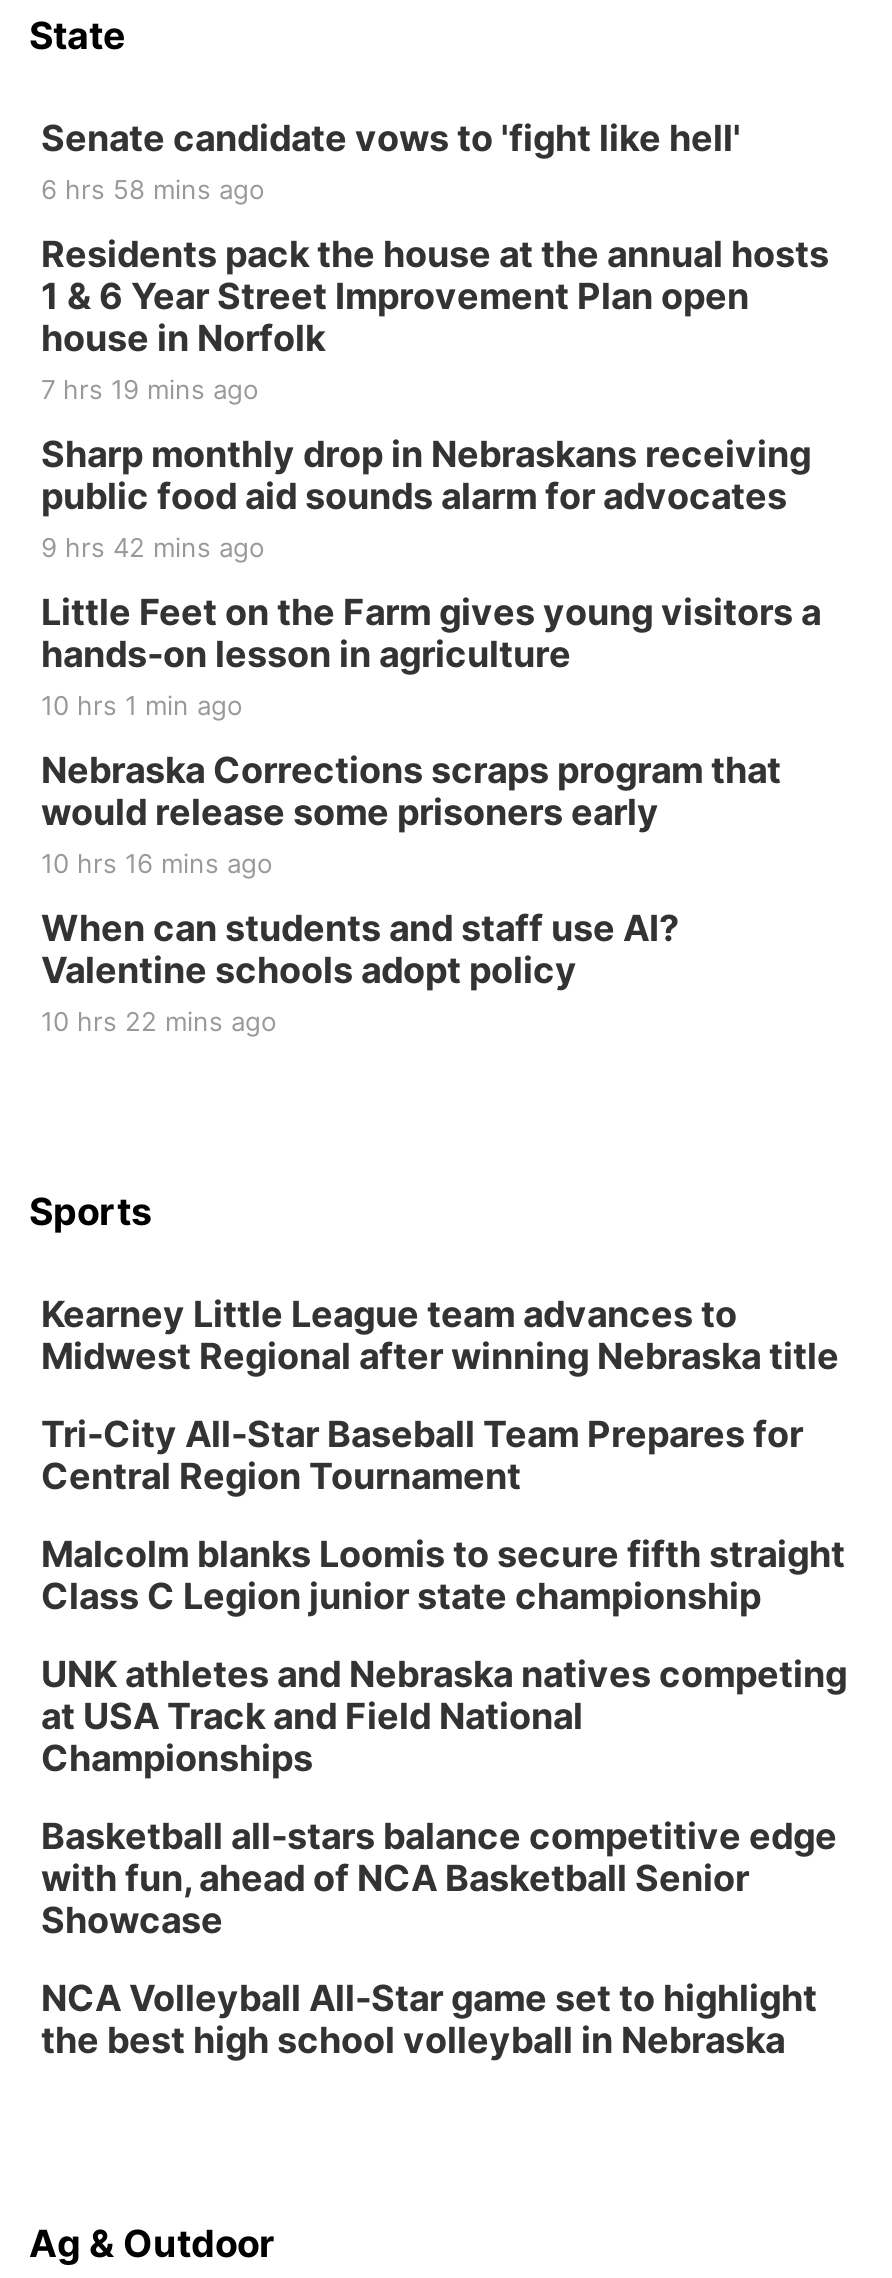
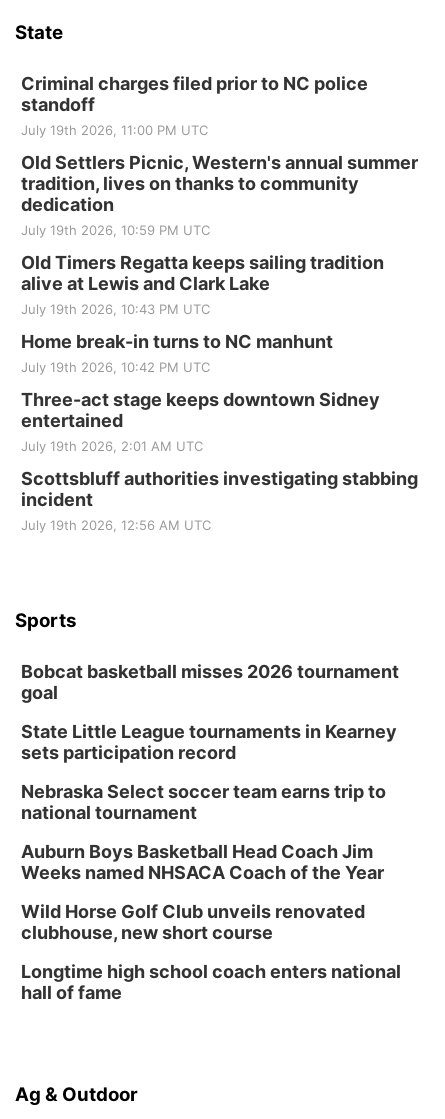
[41,117,741,205] Senate candidate vows to 'fight like hell' | 6 hrs 58 mins ago -> [21,73,368,138] Criminal charges filed prior to NC police | standoff | July 19th 2026, 11:00 PM UTC
[41,233,829,405] Residents pack the house at the annual hosts | 1 & 6 Year Street Improvement Plan open | house in Norfolk | 7 hrs 19 mins ago -> [21,152,418,238] Old Settlers Picnic, Western's annual summer | tradition, lives on thanks to community | dedication | July 19th 2026, 10:59 PM UTC
[41,433,811,563] Sharp monthly drop in Nebraskans receiving | public food aid sounds alarm for advocates | 9 hrs 42 mins ago -> [21,252,384,317] Old Timers Regatta keeps sailing tradition | alive at Lewis and Clark Lake | July 19th 2026, 10:43 PM UTC
[41,591,821,721] Little Feet on the Farm gives young visitors a | hands-on lesson in agriculture | 10 hrs 1 min ago -> [21,331,333,375] Home break-in turns to NC manhunt | July 19th 2026, 10:42 PM UTC
[41,749,781,879] Nebraska Corrections scraps program that | would release some prisoners early | 10 hrs 16 mins ago -> [21,389,380,454] Three-act stage keeps downtown Sidney | entertained | July 19th 2026, 2:01 AM UTC
[41,907,679,1037] When can students and staff use AI? | Valentine schools adopt policy | 10 hrs 22 mins ago -> [21,468,418,533] Scottsbluff authorities investigating stabbing | incident | July 19th 2026, 12:56 AM UTC
[41,1293,839,1377] Kearney Little League team advances to | Midwest Regional after winning Nebraska title -> [21,661,399,703] Bobcat basketball misses 2026 tournament | goal
[41,1413,803,1497] Tri-City All-Star Baseball Team Prepares for | Central Region Tournament -> [21,721,397,763] State Little League tournaments in Kearney | sets participation record
[41,1533,845,1617] Malcolm blanks Loomis to secure fifth straight | Class C Legion junior state championship -> [21,781,386,823] Nebraska Select soccer team earns trip to | national tournament
[41,1653,847,1779] UNK athletes and Nebraska natives competing | at USA Track and Field National | Championships -> [21,841,384,883] Auburn Boys Basketball Head Coach Jim | Weeks named NHSACA Coach of the Year
[41,1815,837,1941] Basketball all-stars balance competitive edge | with fun, ahead of NCA Basketball Senior | Showcase -> [21,901,365,943] Wild Horse Golf Club unveils renovated | clubhouse, new short course
[41,1977,817,2061] NCA Volleyball All-Star game set to highlight | the best high school volleyball in Nebraska -> [21,961,401,1003] Longtime high school coach enters national | hall of fame

